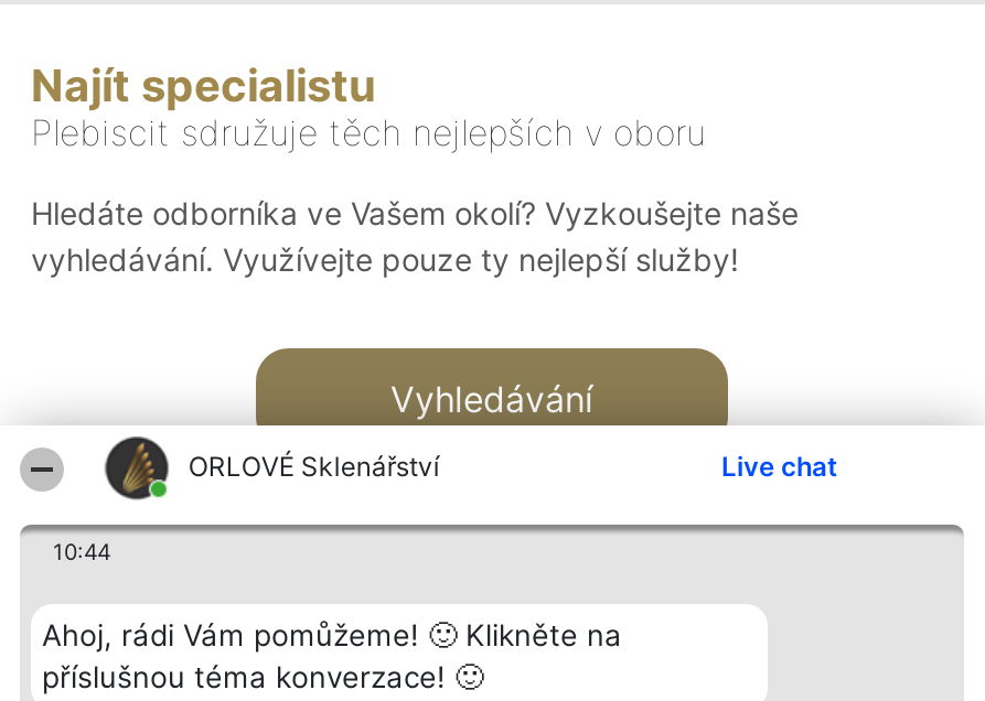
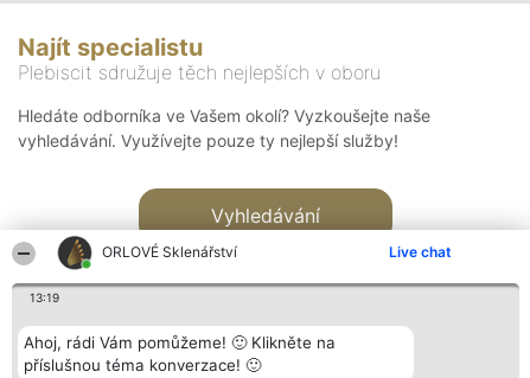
[53,538,110,564] 10:44 -> [30,290,59,305] 13:19

